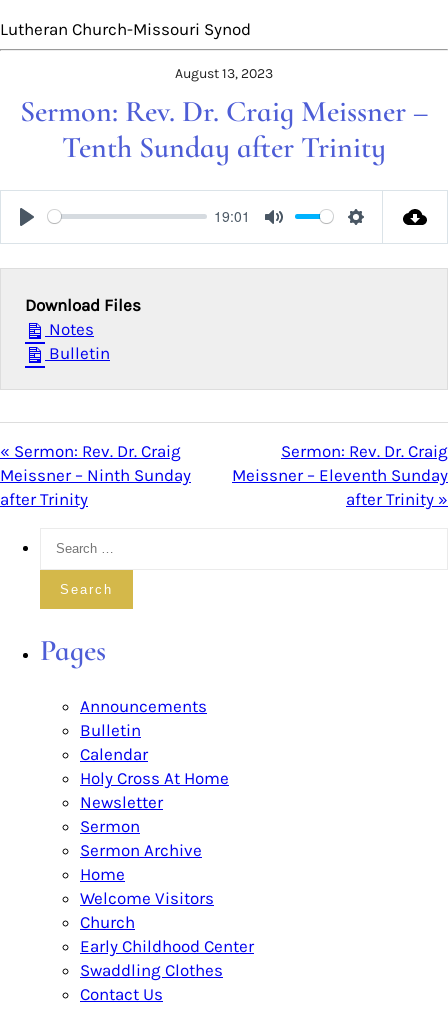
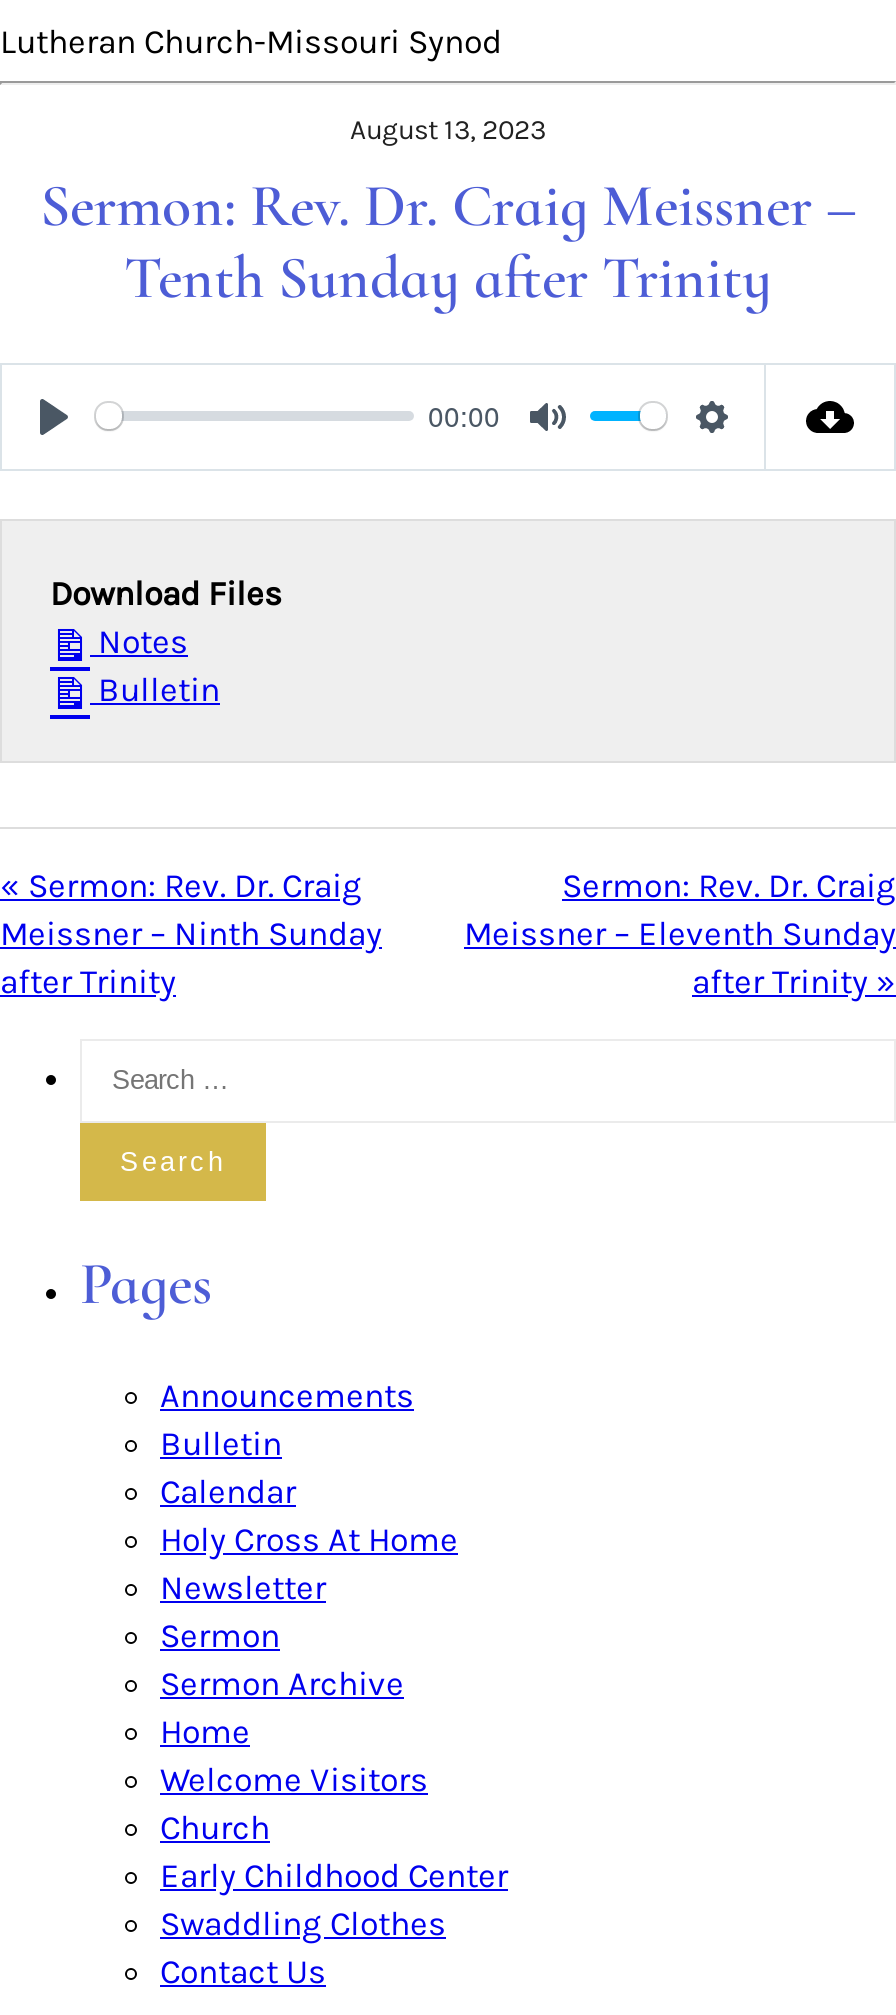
[214,206,250,226] 19:01 -> [428,395,500,435] 00:00

